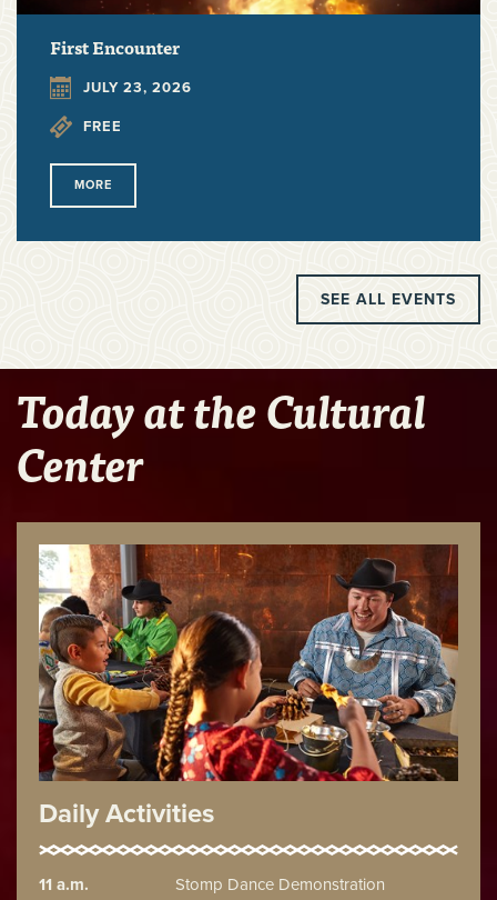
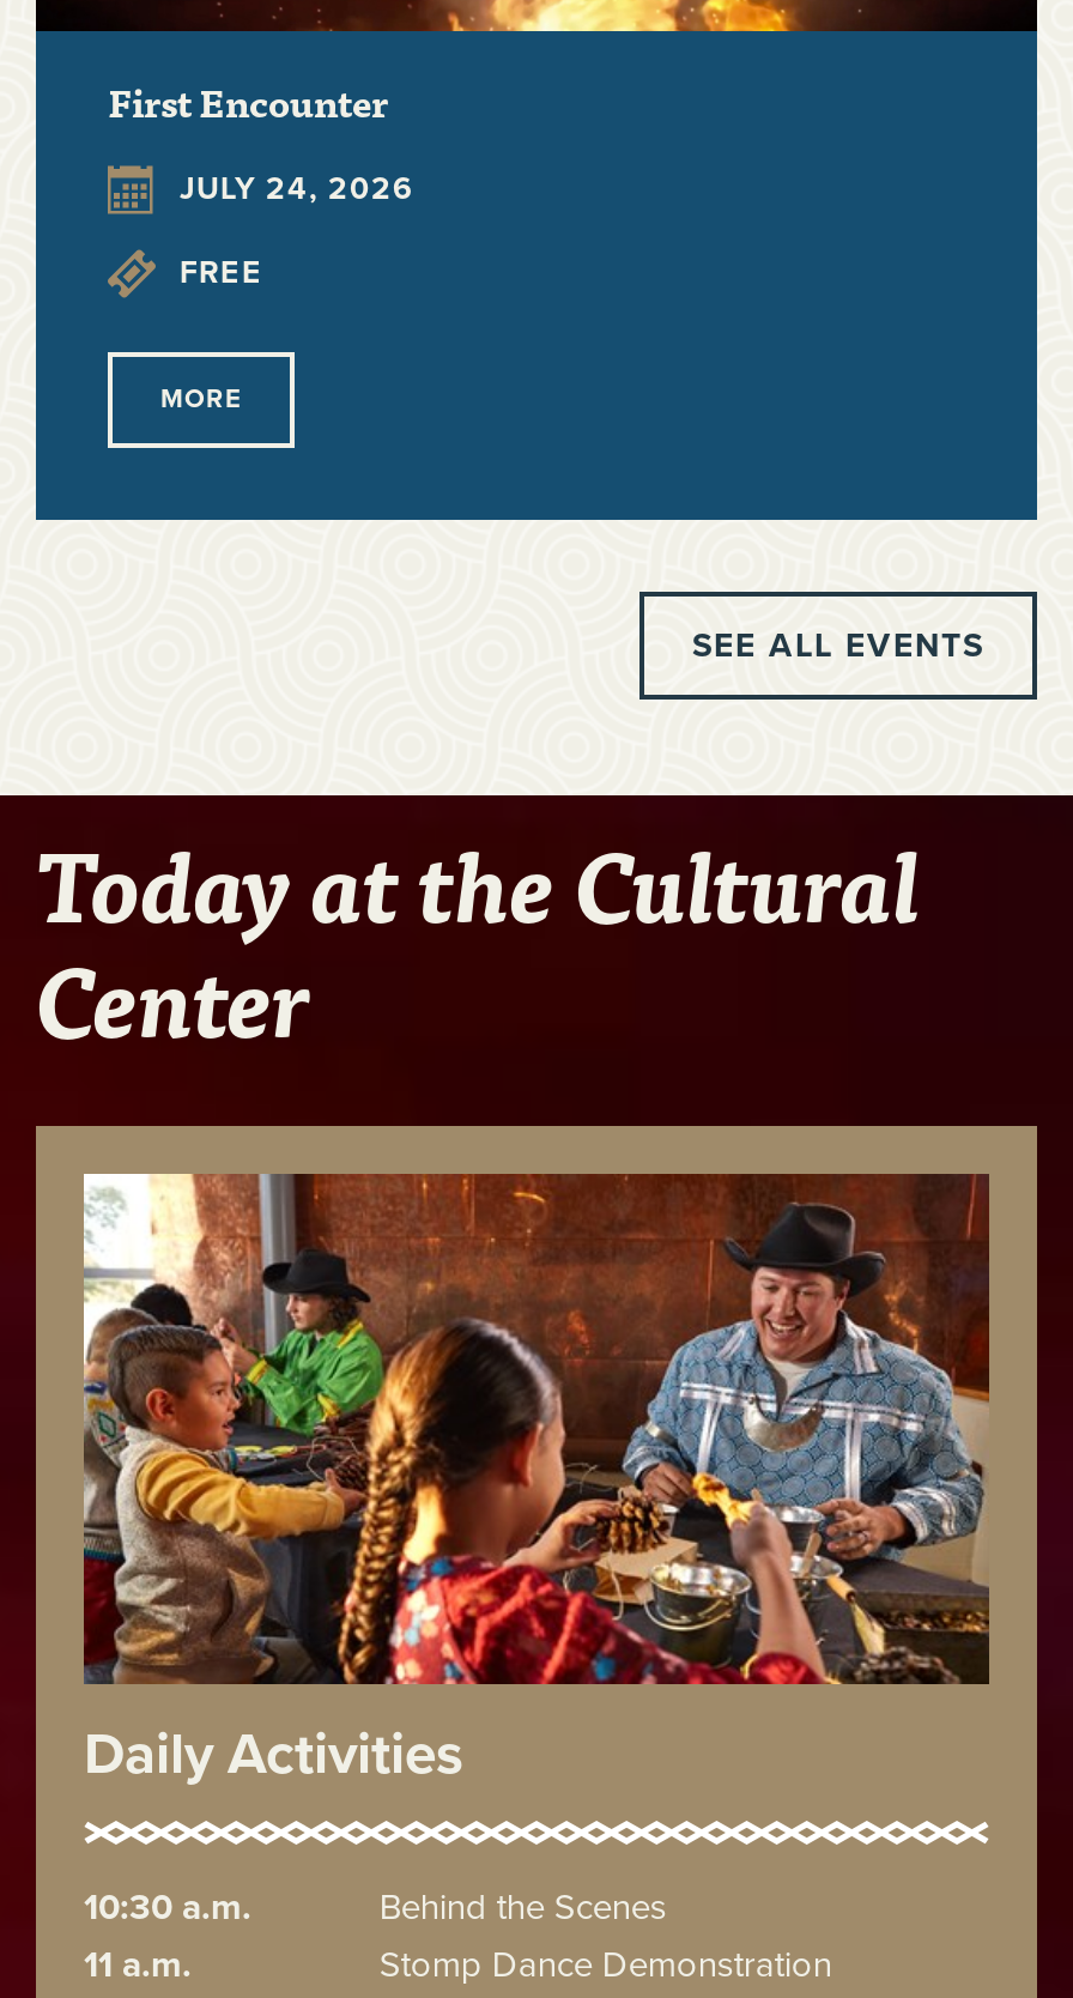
[83,79,192,97] JULY 23, 2026 -> [180,171,414,209] JULY 24, 2026
none -> [84,1885,667,1929] 10:30 a.m. | Behind the Scenes

